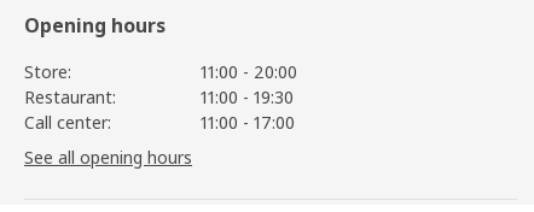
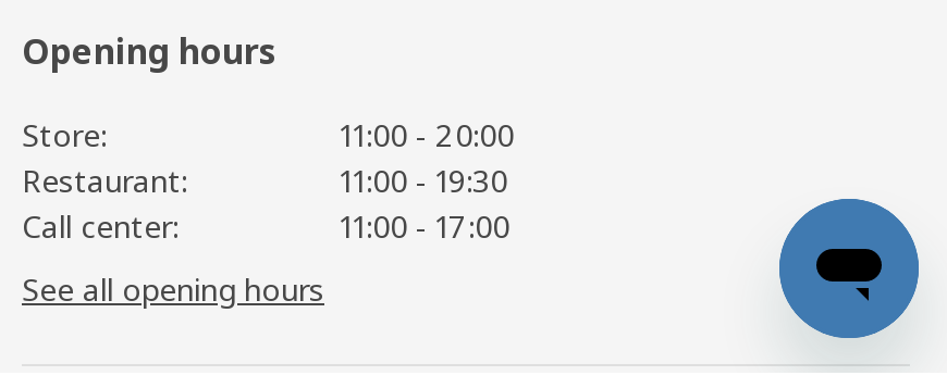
none -> [777,197,921,351] [image]

